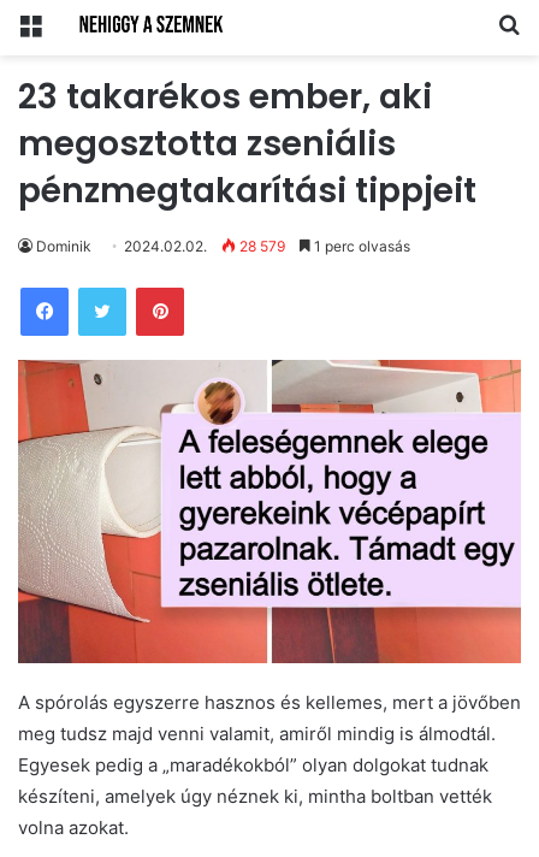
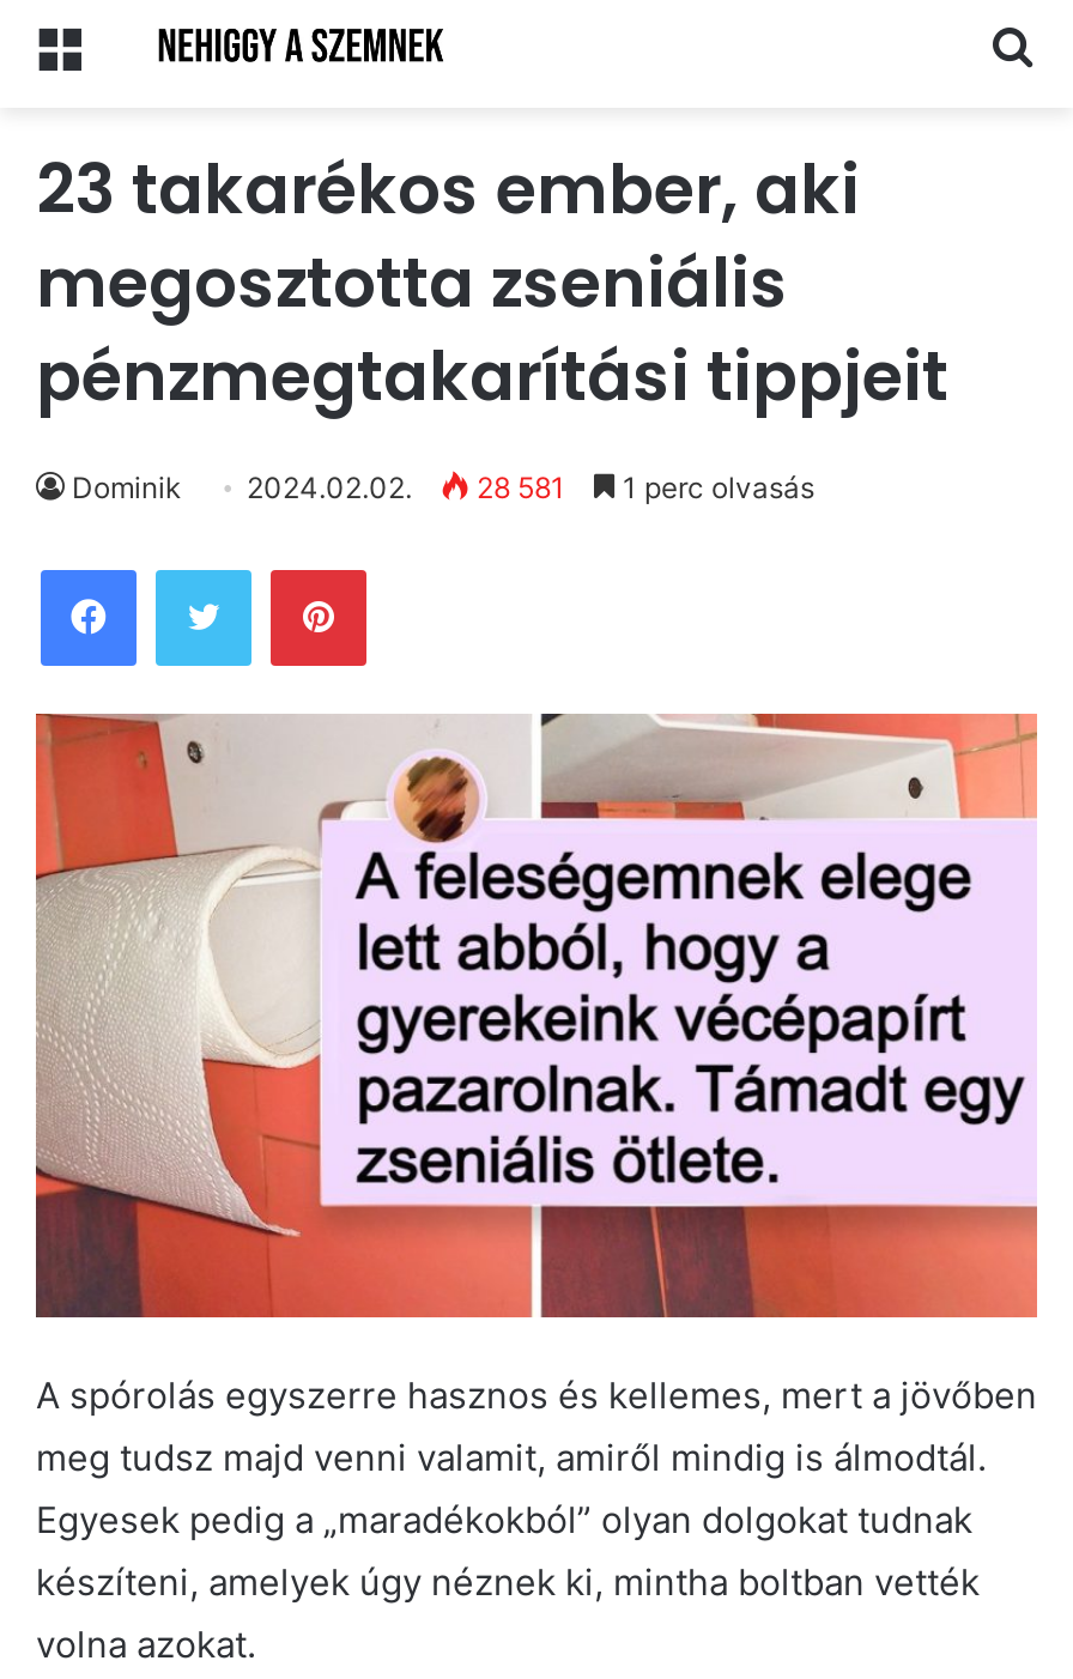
[36,237,410,255] Dominik 2024.02.02. 28 579 1 perc olvasás -> [72,470,814,506] Dominik 2024.02.02. 28 581 1 perc olvasás

